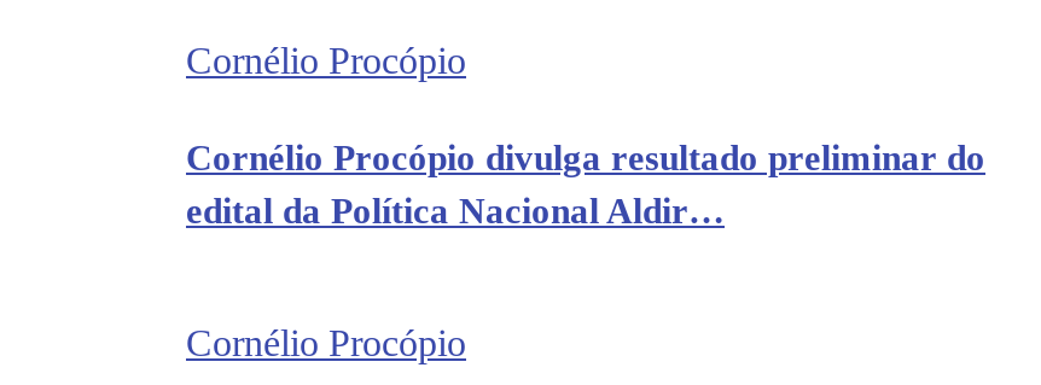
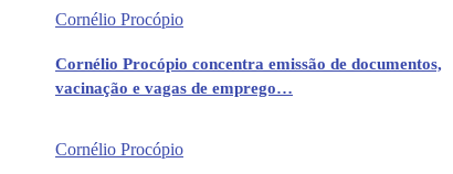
[186,138,985,230] Cornélio Procópio divulga resultado preliminar do | edital da Política Nacional Aldir… -> [55,55,442,97] Cornélio Procópio concentra emissão de documentos, | vacinação e vagas de emprego…

